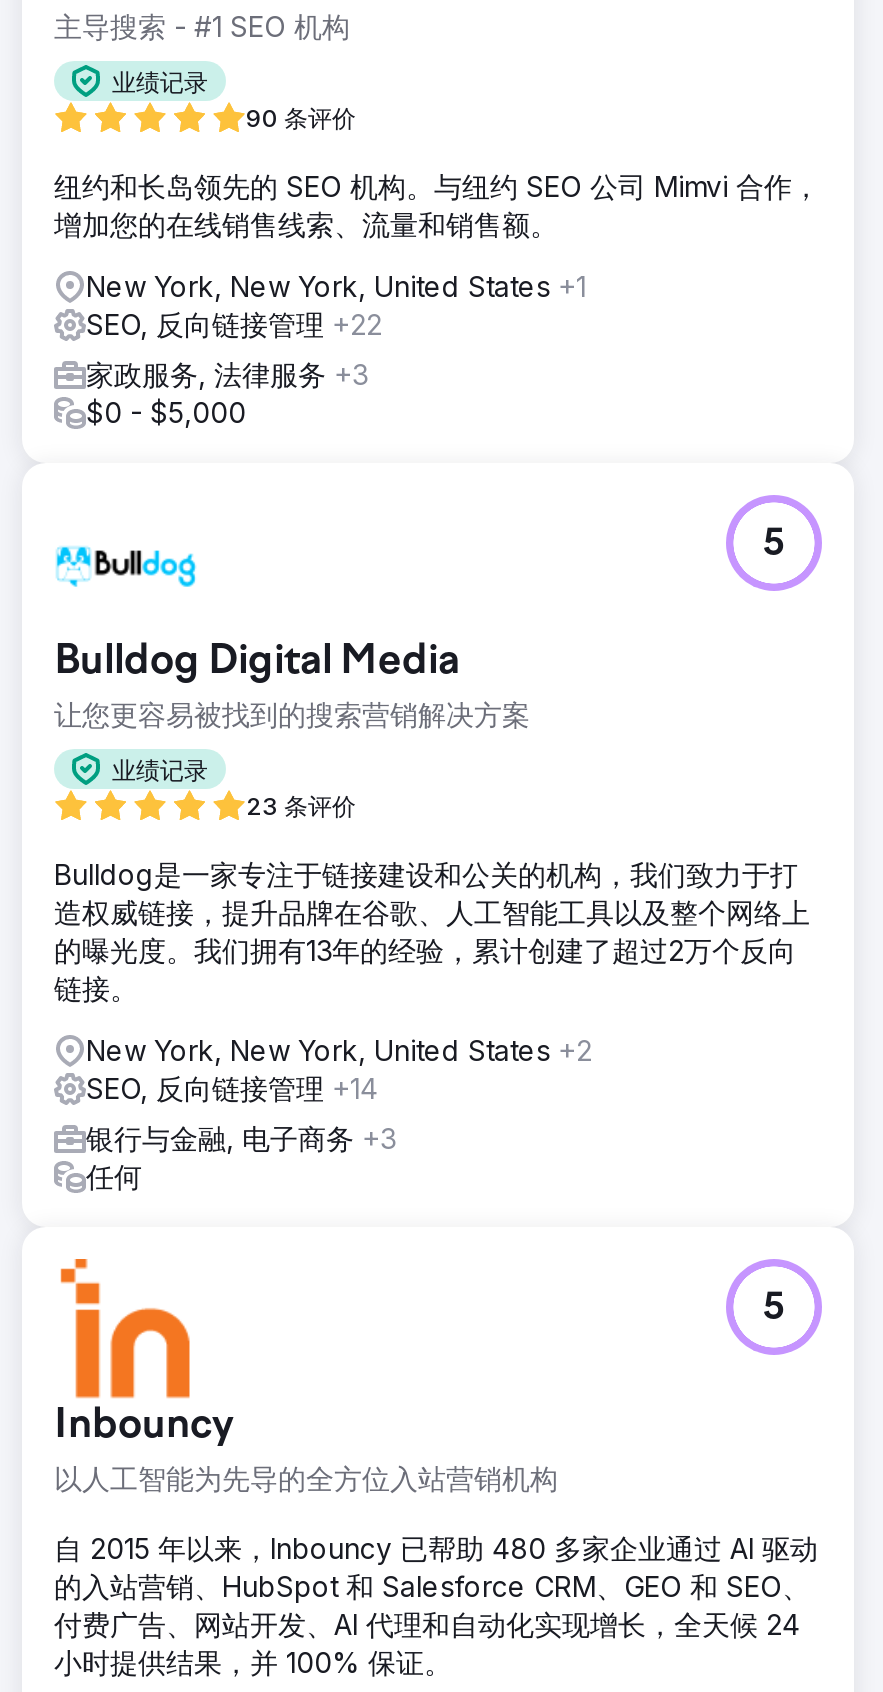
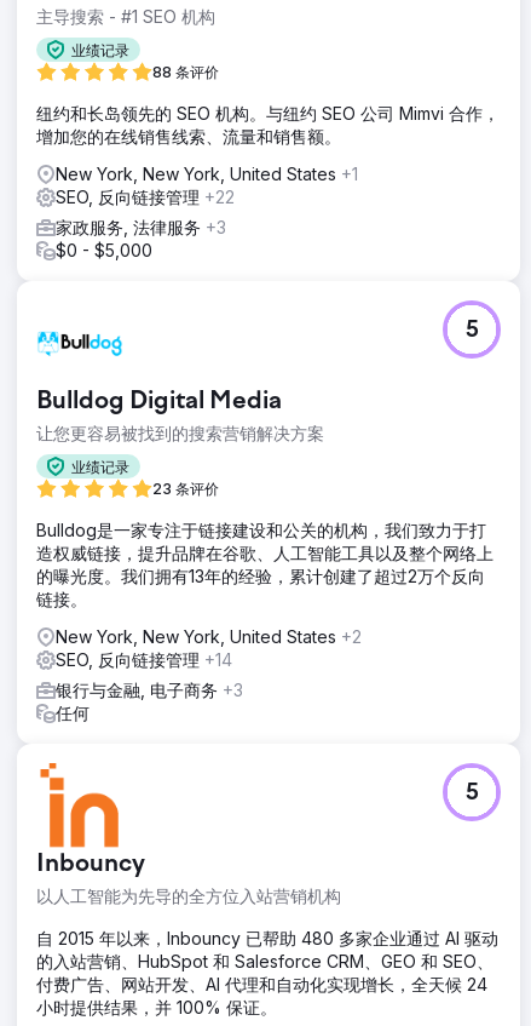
[246,103,356,133] 90 条评价 -> [152,63,219,81] 88 条评价

